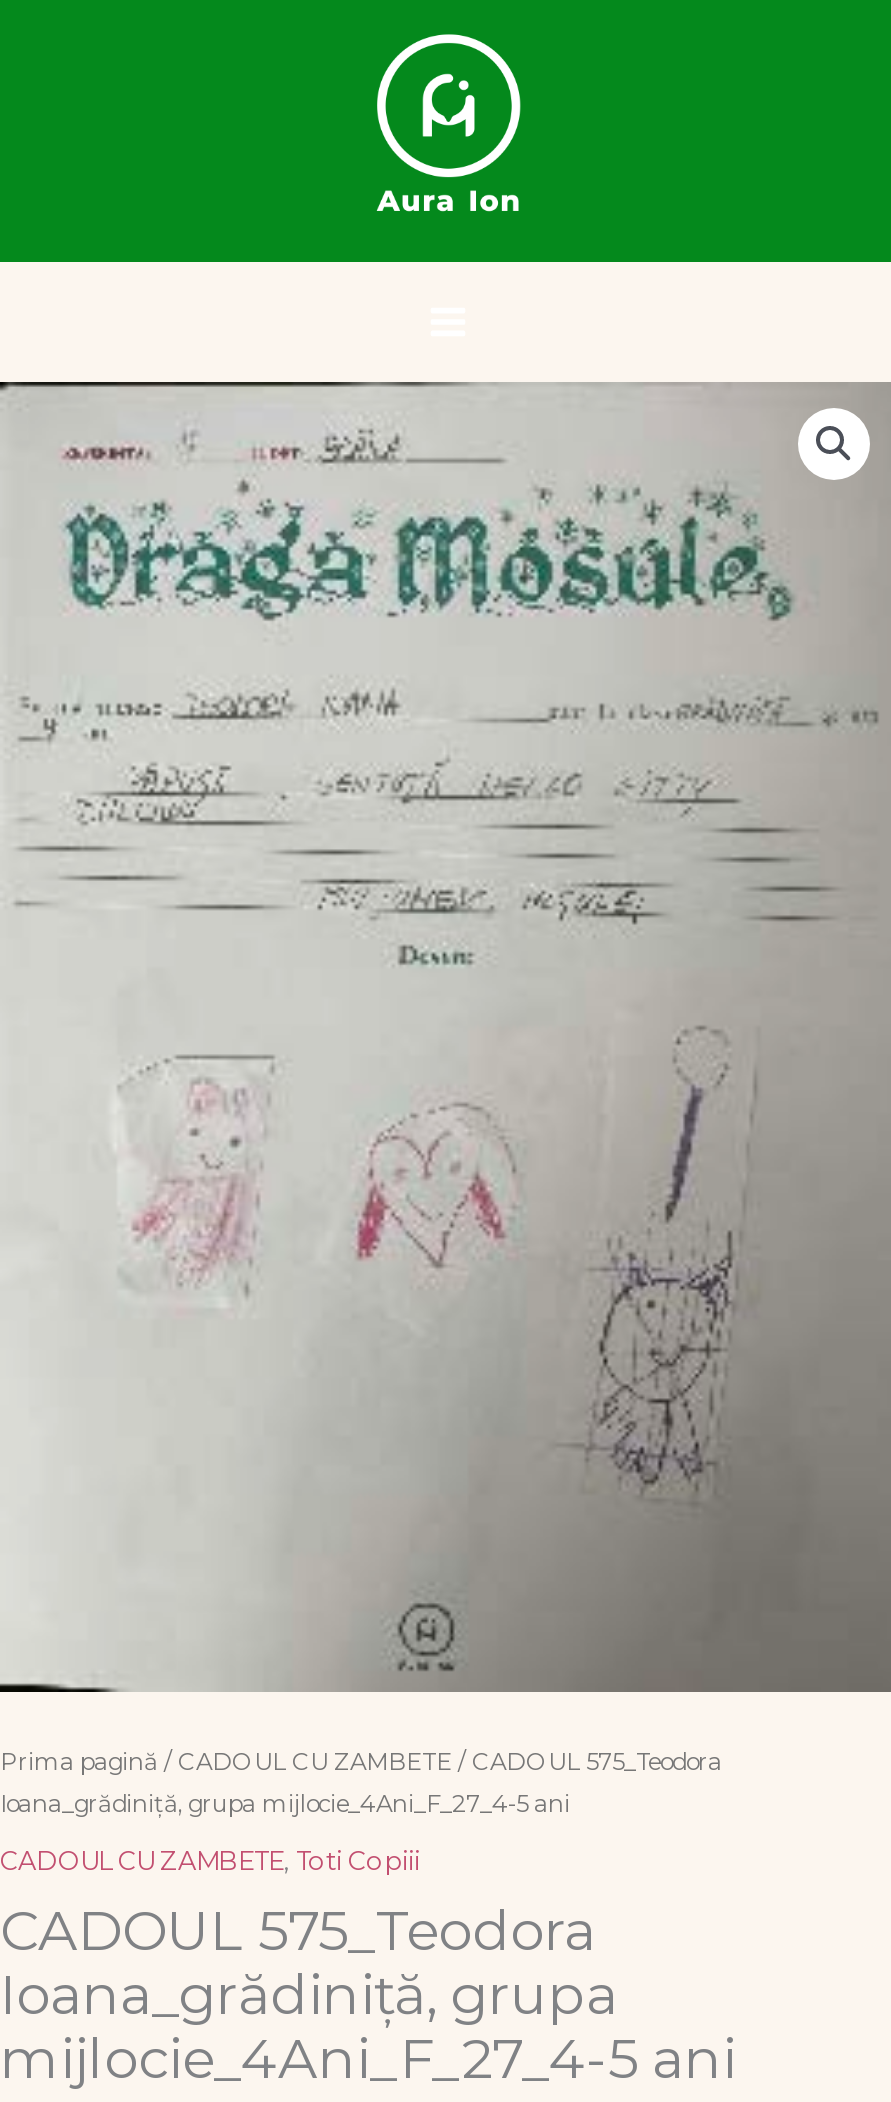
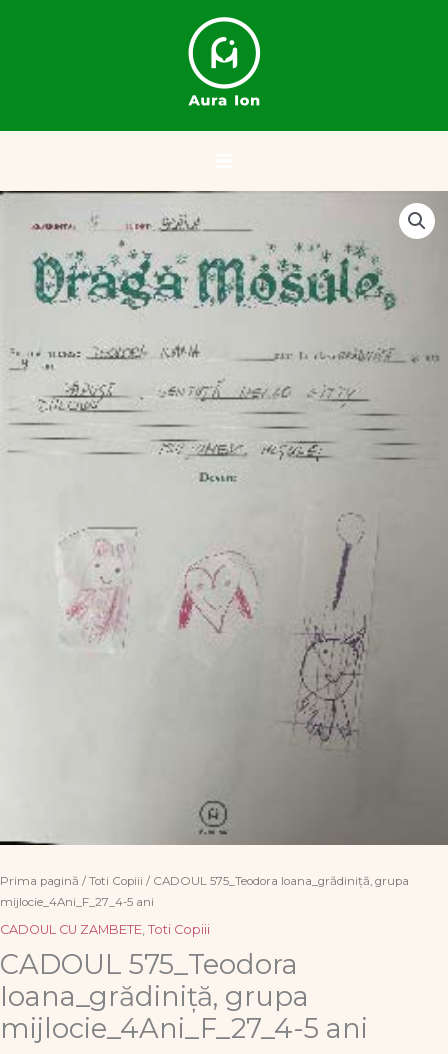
[0,1748,722,1776] Prima pagină / CADOUL CU ZAMBETE / CADOUL 575_Teodora -> [0,874,409,888] Prima pagină / Toti Copiii / CADOUL 575_Teodora Ioana_grădiniță, grupa
[0,1790,570,1818] Ioana_grădiniță, grupa mijlocie_4Ani_F_27_4-5 ani -> [0,895,154,909] mijlocie_4Ani_F_27_4-5 ani

